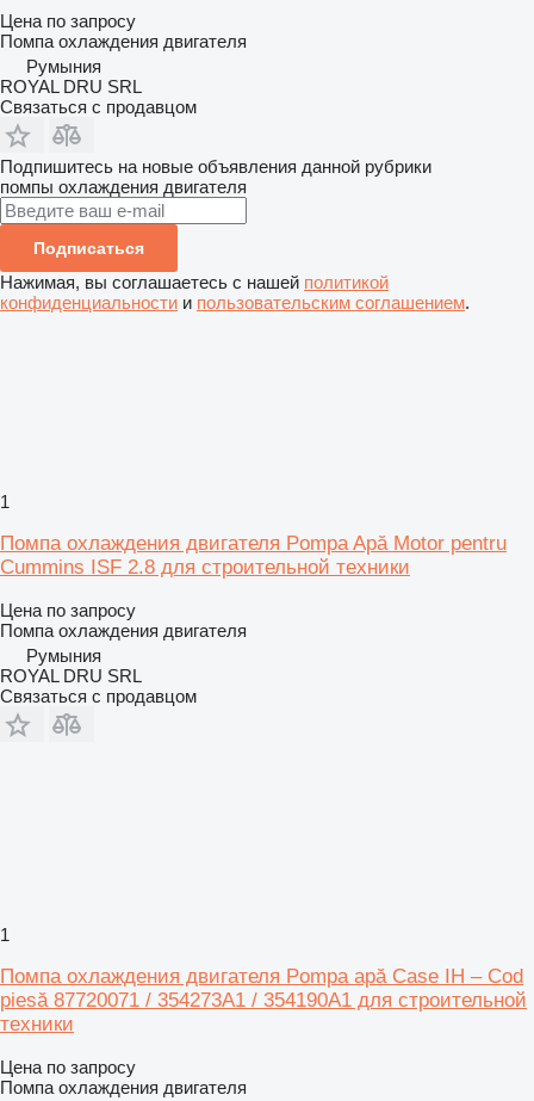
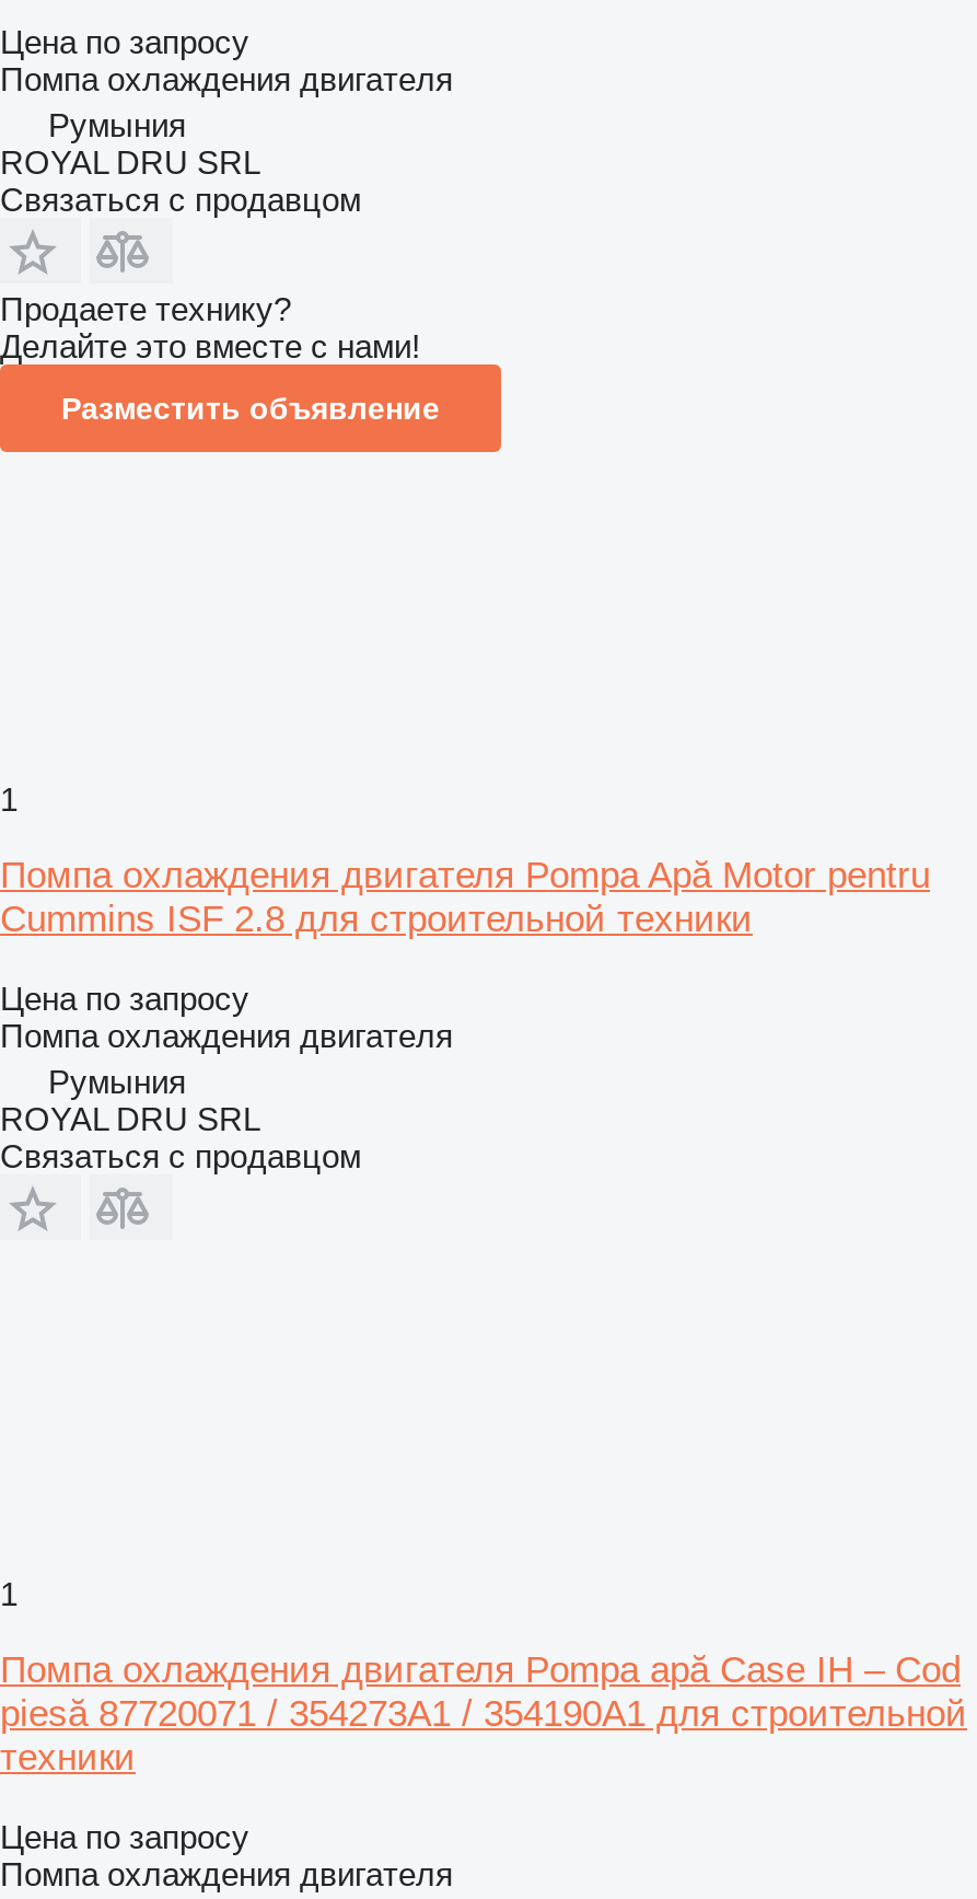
[0,157,470,313] Подпишитесь на новые объявления данной рубрики | помпы охлаждения двигателя | Подписаться | Нажимая, вы соглашаетесь с нашей политикой | конфиденциальности и пользовательским соглашением. -> [0,291,440,427] Продаете технику? | Делайте это вместе с нами! | Разместить объявление

